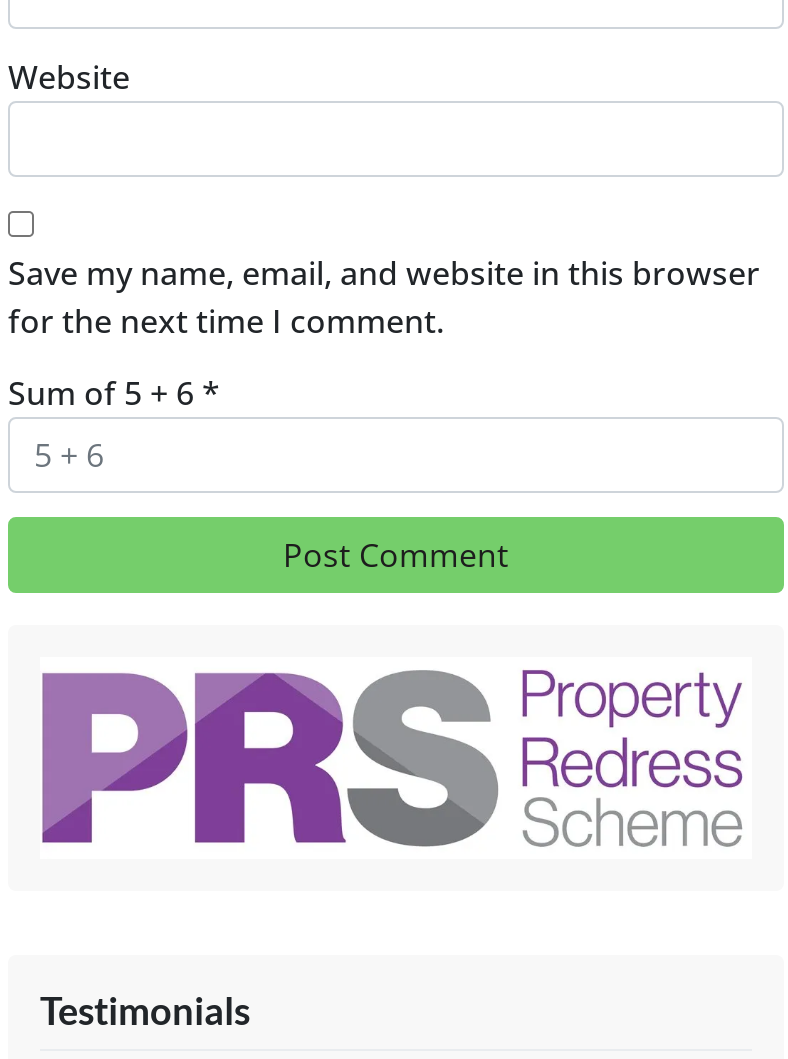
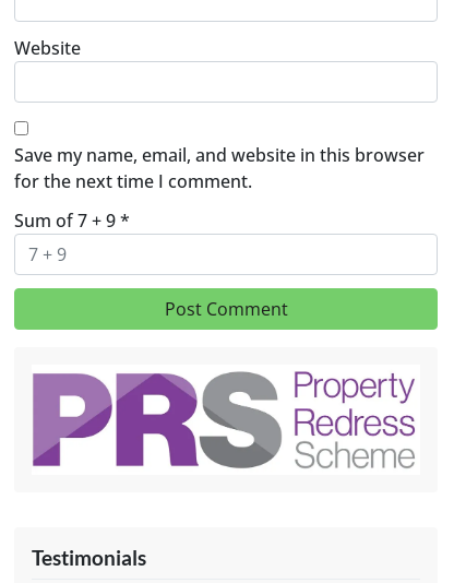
[8,371,220,415] Sum of 5 + 6 * -> [14,208,130,232] Sum of 7 + 9 *

